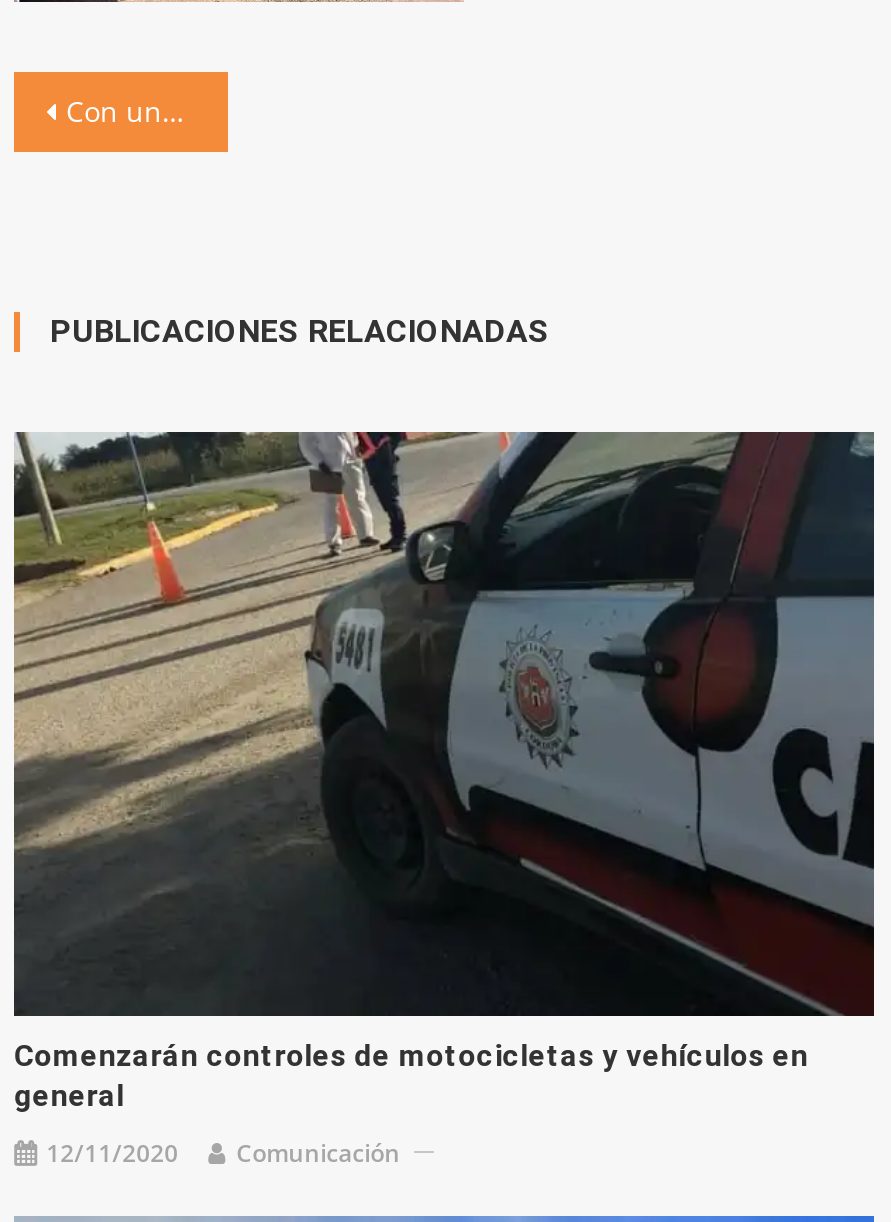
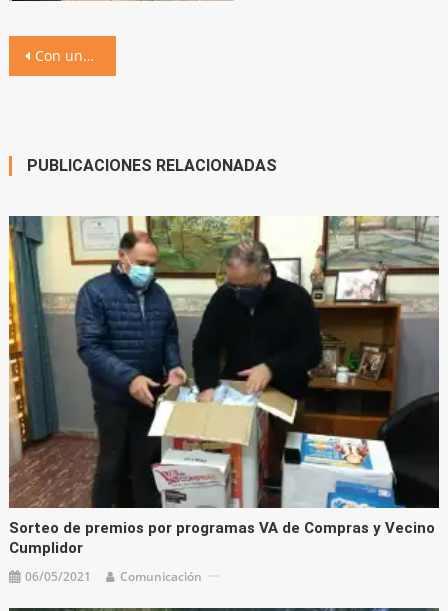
[12,430,876,1114] [image] | Comenzarán controles de motocicletas y vehículos en | general -> [8,215,440,557] [image] | Sorteo de premios por programas VA de Compras y Vecino | Cumplidor
[46,1136,400,1170] 12/11/2020 Comunicación -> [25,568,202,585] 06/05/2021 Comunicación

